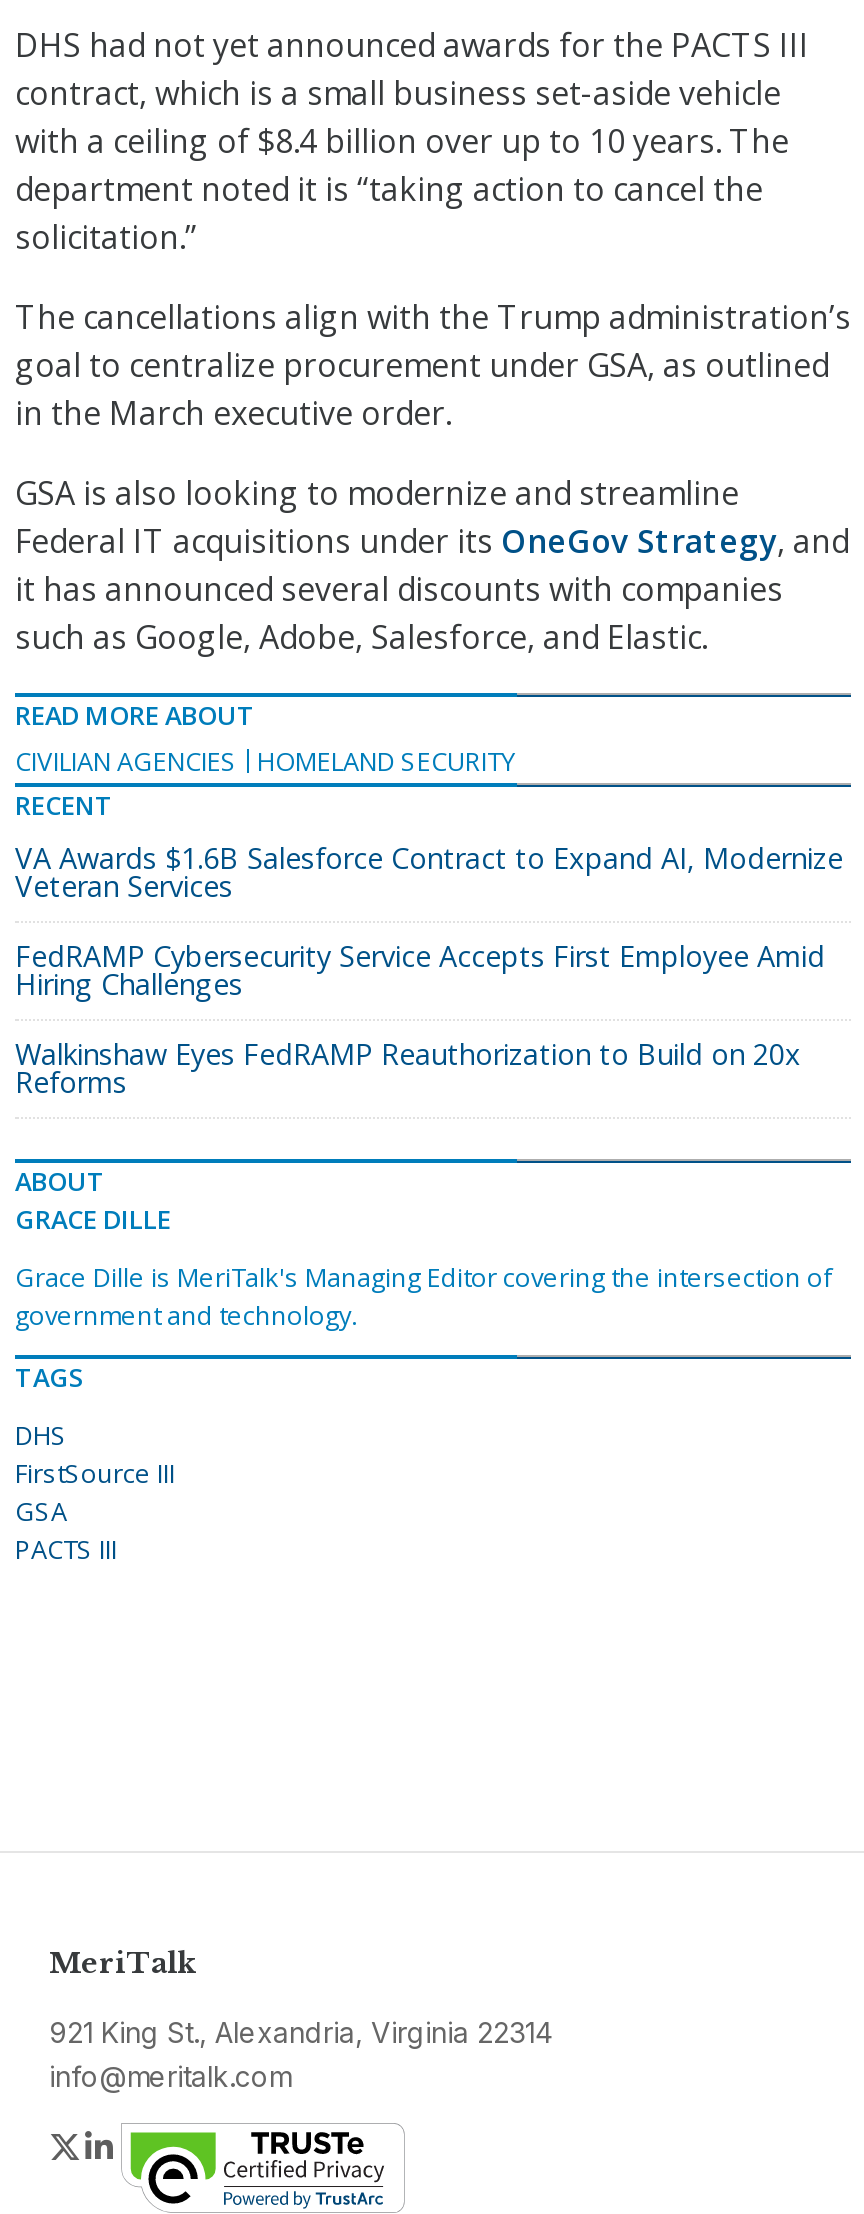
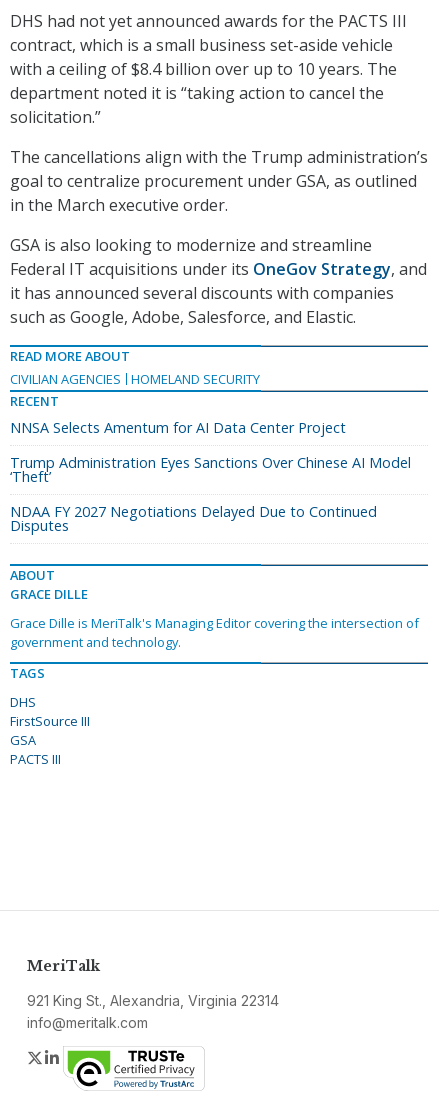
[15,839,843,905] VA Awards $1.6B Salesforce Contract to Expand AI, Modernize | Veteran Services -> [10,418,346,437] NNSA Selects Amentum for AI Data Center Project
[15,937,825,1003] FedRAMP Cybersecurity Service Accepts First Employee Amid | Hiring Challenges -> [10,453,411,486] Trump Administration Eyes Sanctions Over Chinese AI Model | ‘Theft’
[15,1035,801,1101] Walkinshaw Eyes FedRAMP Reauthorization to Build on 20x | Reforms -> [10,502,377,535] NDAA FY 2027 Negotiations Delayed Due to Continued | Disputes

